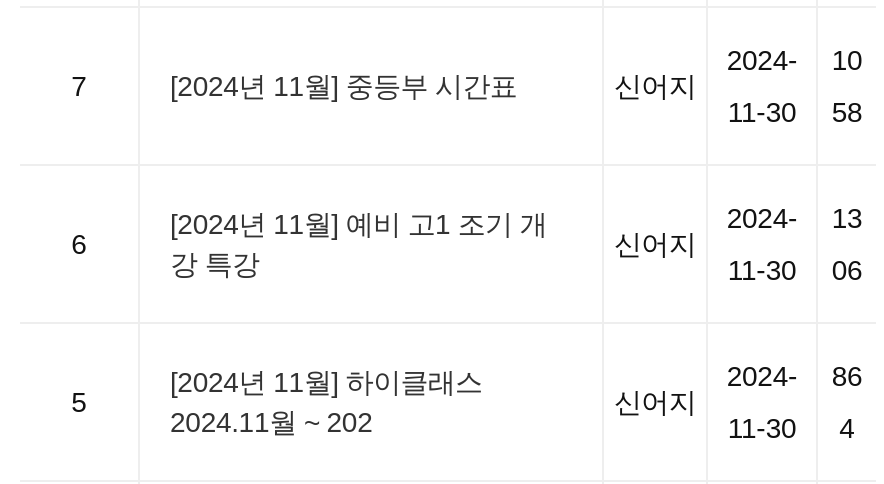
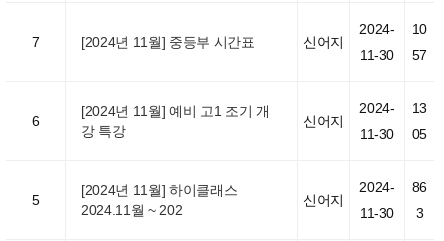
[728,96,862,128] 11-30 58 -> [360,47,427,63] 11-30 57
[728,254,862,286] 11-30 06 -> [360,126,427,142] 11-30 05
[728,412,855,444] 11-30 4 -> [360,205,423,221] 11-30 3

